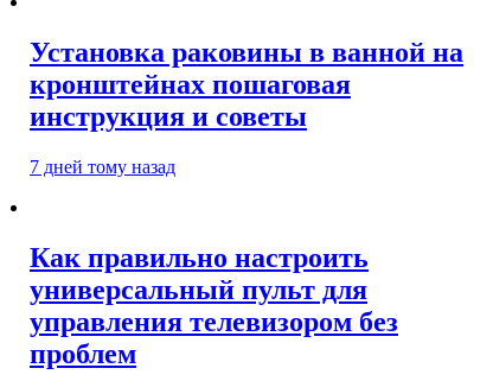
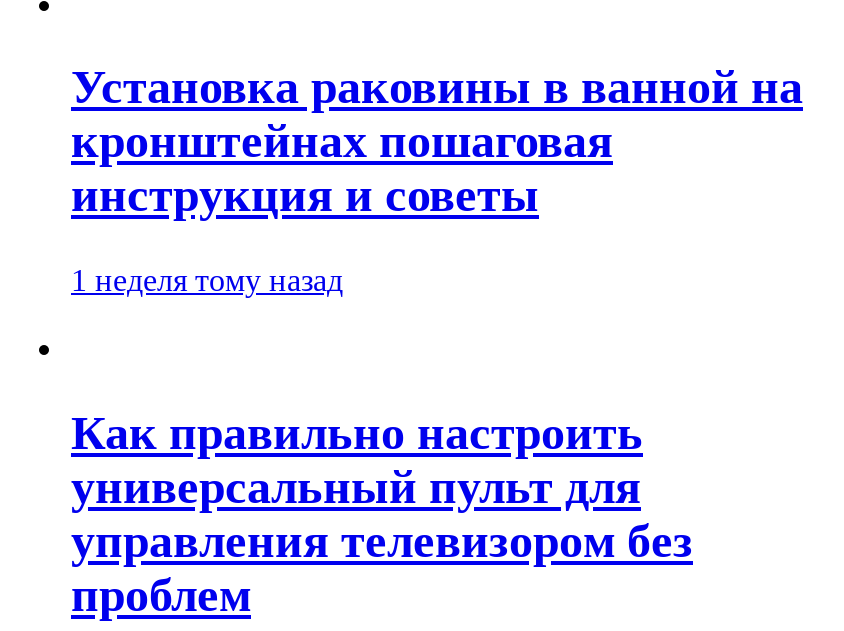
[30,156,175,176] 7 дней тому назад -> [71,263,343,297] 1 неделя тому назад

